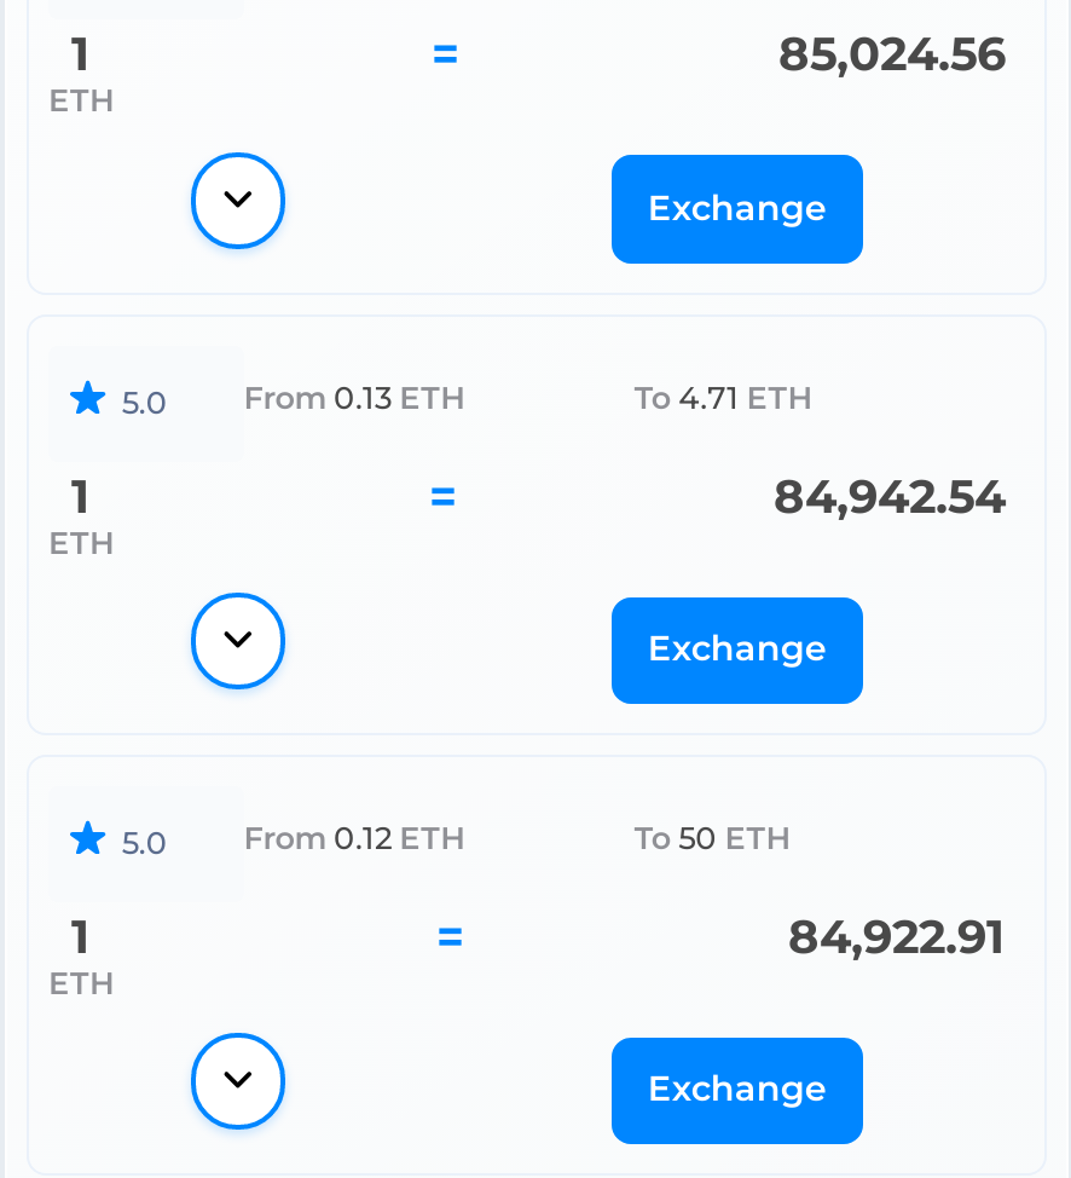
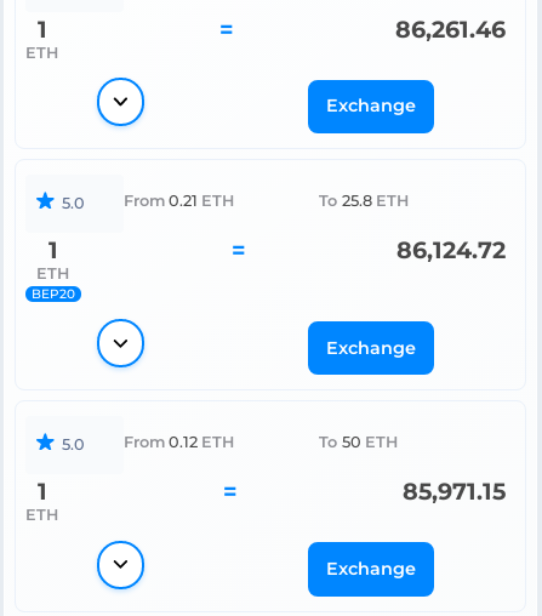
[778,25,1006,83] 85,024.56 -> [395,14,506,44] 86,261.46
[244,379,465,415] From 0.13 ETH -> [123,192,234,210] From 0.21 ETH
[634,379,812,415] To 4.71 ETH -> [319,192,408,210] To 25.8 ETH
[774,466,1006,524] 84,942.54 -> [396,235,506,264] 86,124.72
none -> [31,286,75,301] BEP20
[788,906,1006,964] 84,922.91 -> [403,477,506,506] 85,971.15

